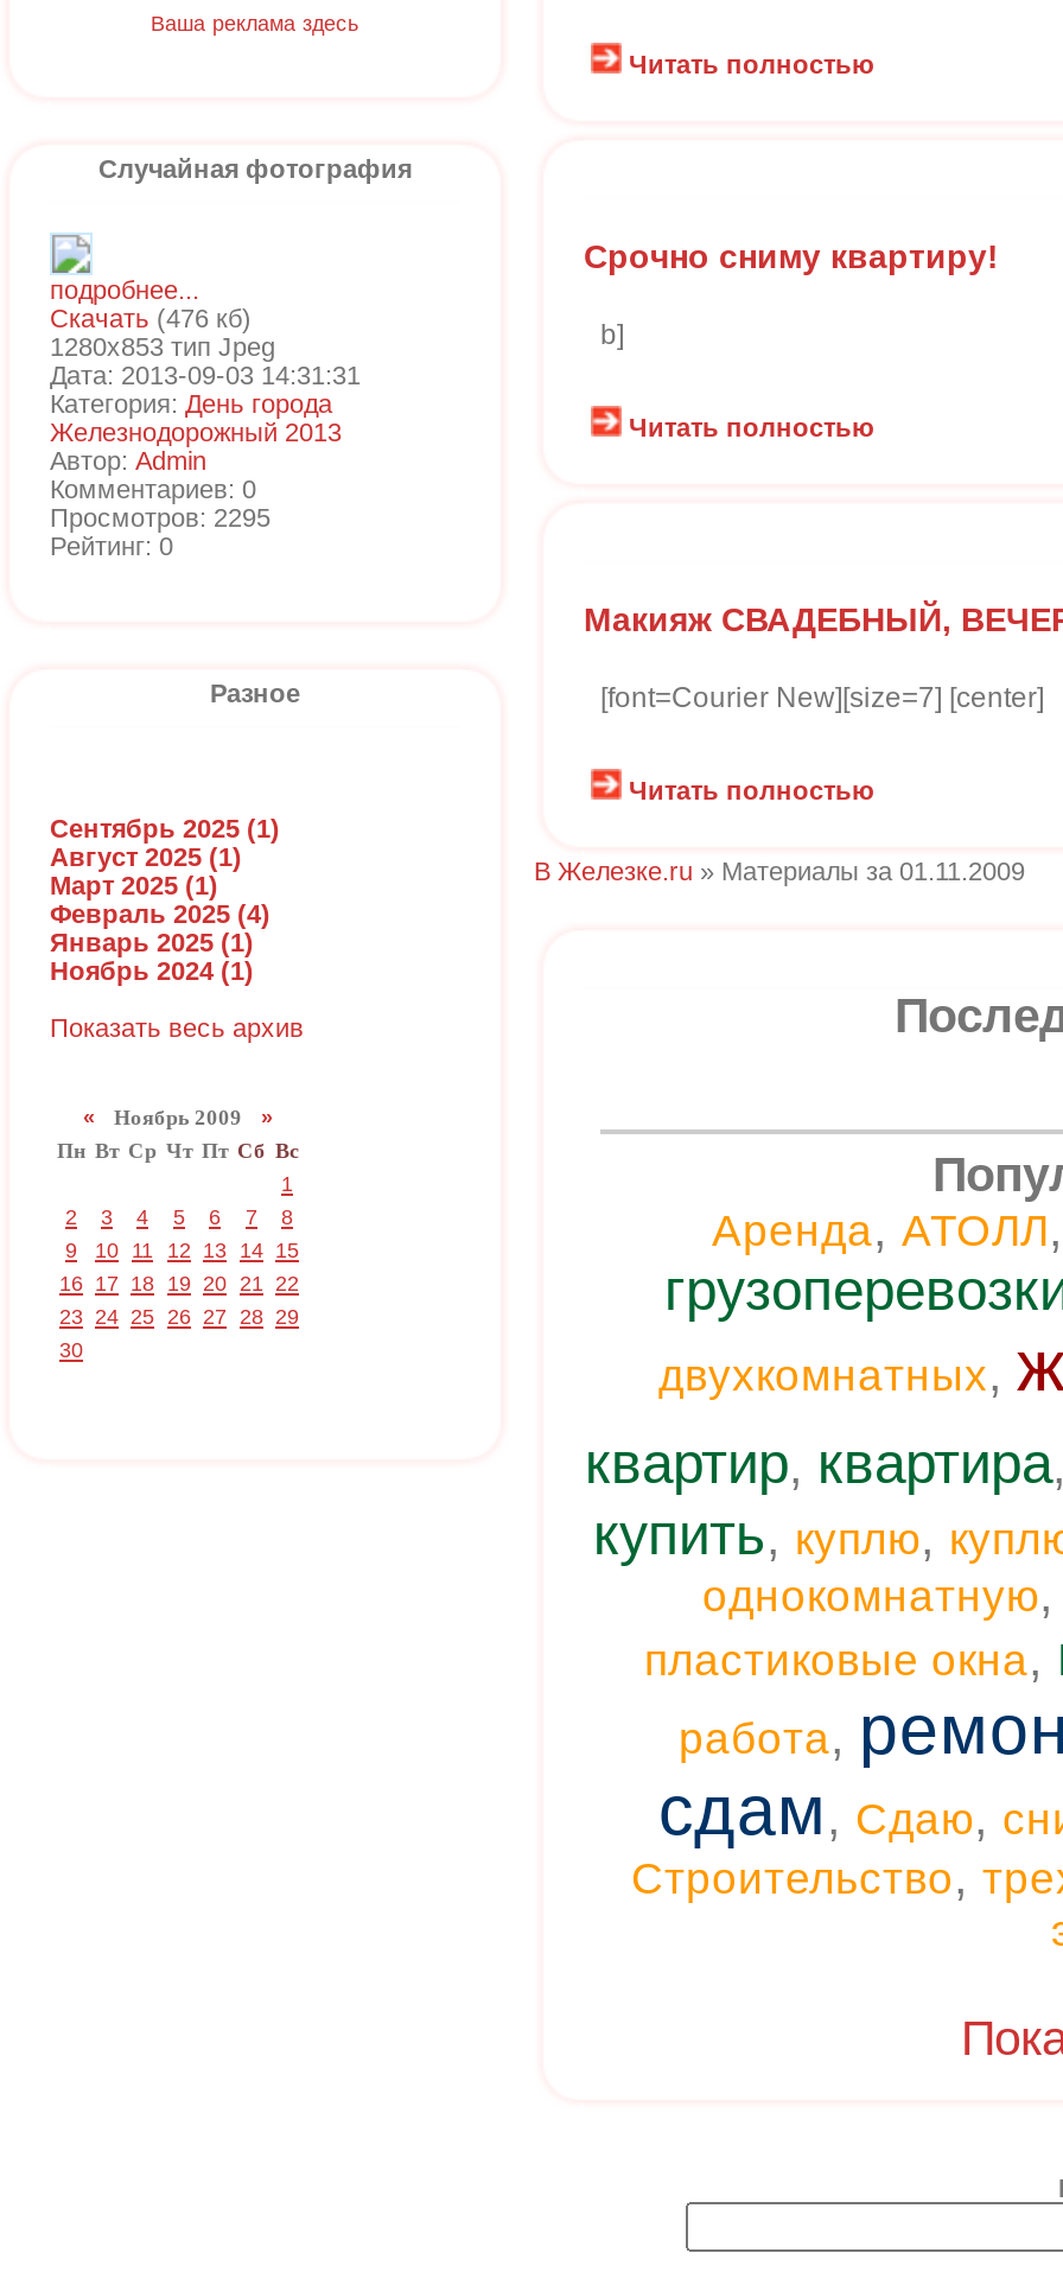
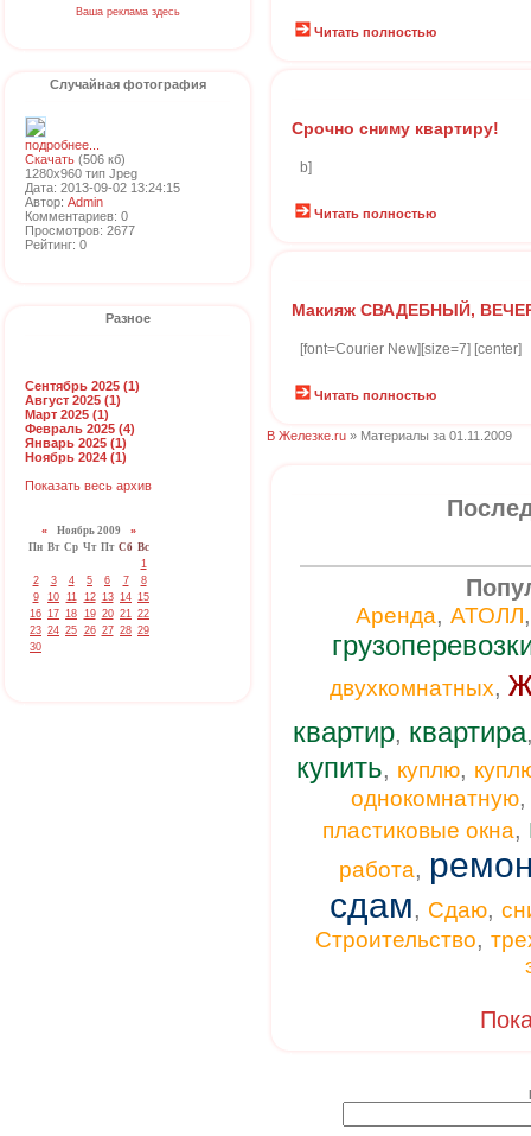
[50,304,361,446] Скачать (476 кб) | 1280x853 тип Jpeg | Дата: 2013-09-03 14:31:31 | Категория: День города | Железнодорожный 2013 -> [25,152,180,195] Скачать (506 кб) | 1280x960 тип Jpeg | Дата: 2013-09-02 13:24:15
moved [50,446,256,503] -> [25,195,128,223]: Автор: Admin | Комментариев: 0
[50,503,270,532] Просмотров: 2295 -> [25,223,135,237] Просмотров: 2677
moved [50,532,304,1362] -> [25,237,152,653]: Рейтинг: 0 | Разное | Сентябрь 2025 (1) | ... | 23 24 25 26 27 28 29 | 30

